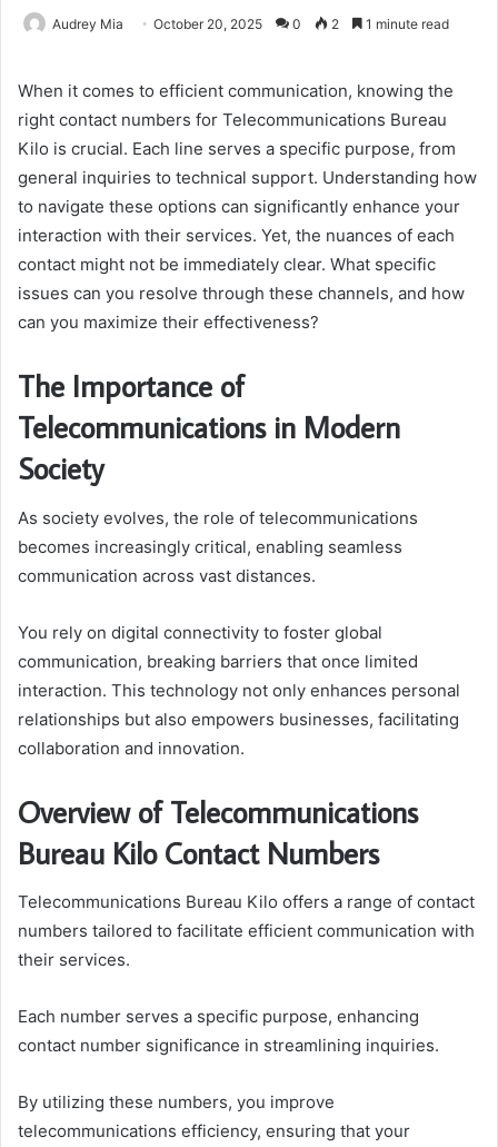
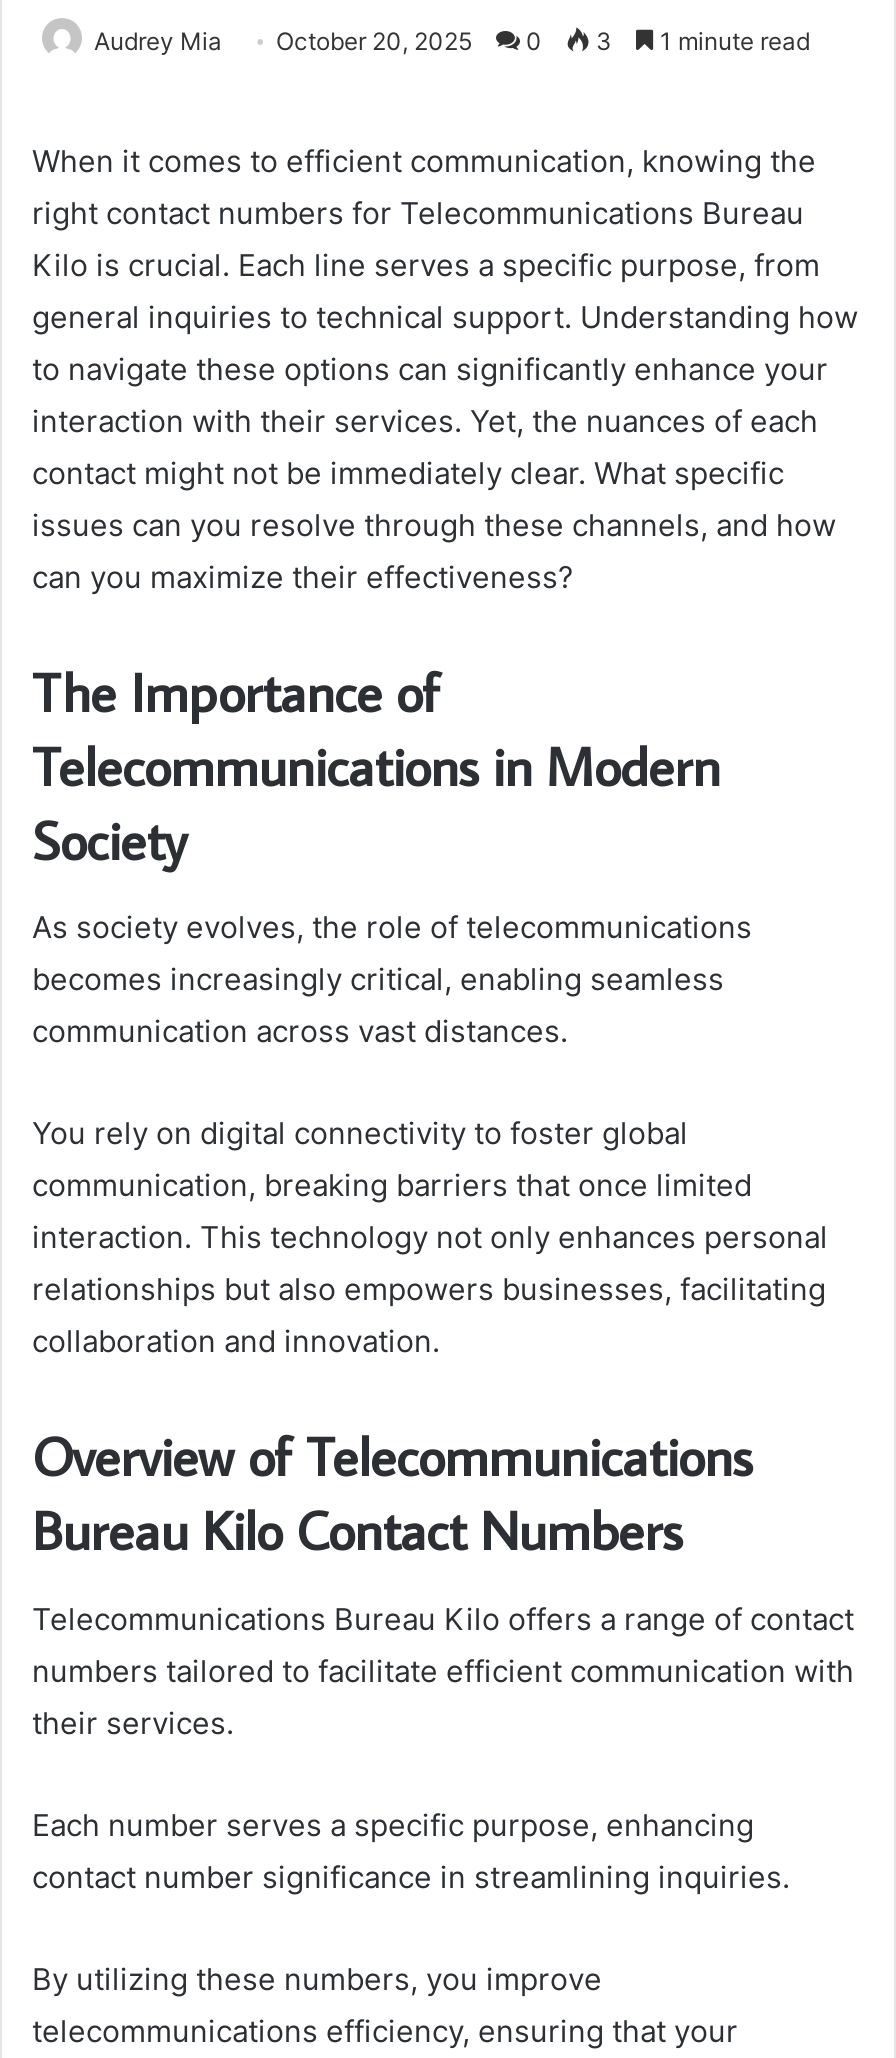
[52,16,449,33] Audrey Mia October 20, 2025 0 2 1 minute read -> [94,26,810,56] Audrey Mia October 20, 2025 0 3 1 minute read

